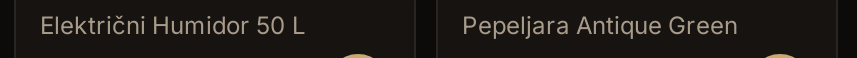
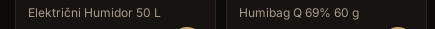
[462,10,738,40] Pepeljara Antique Green -> [239,5,359,20] Humibag Q 69% 60 g

